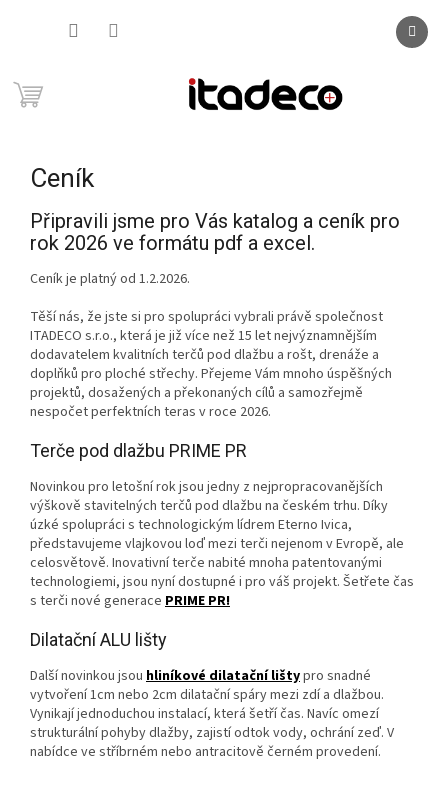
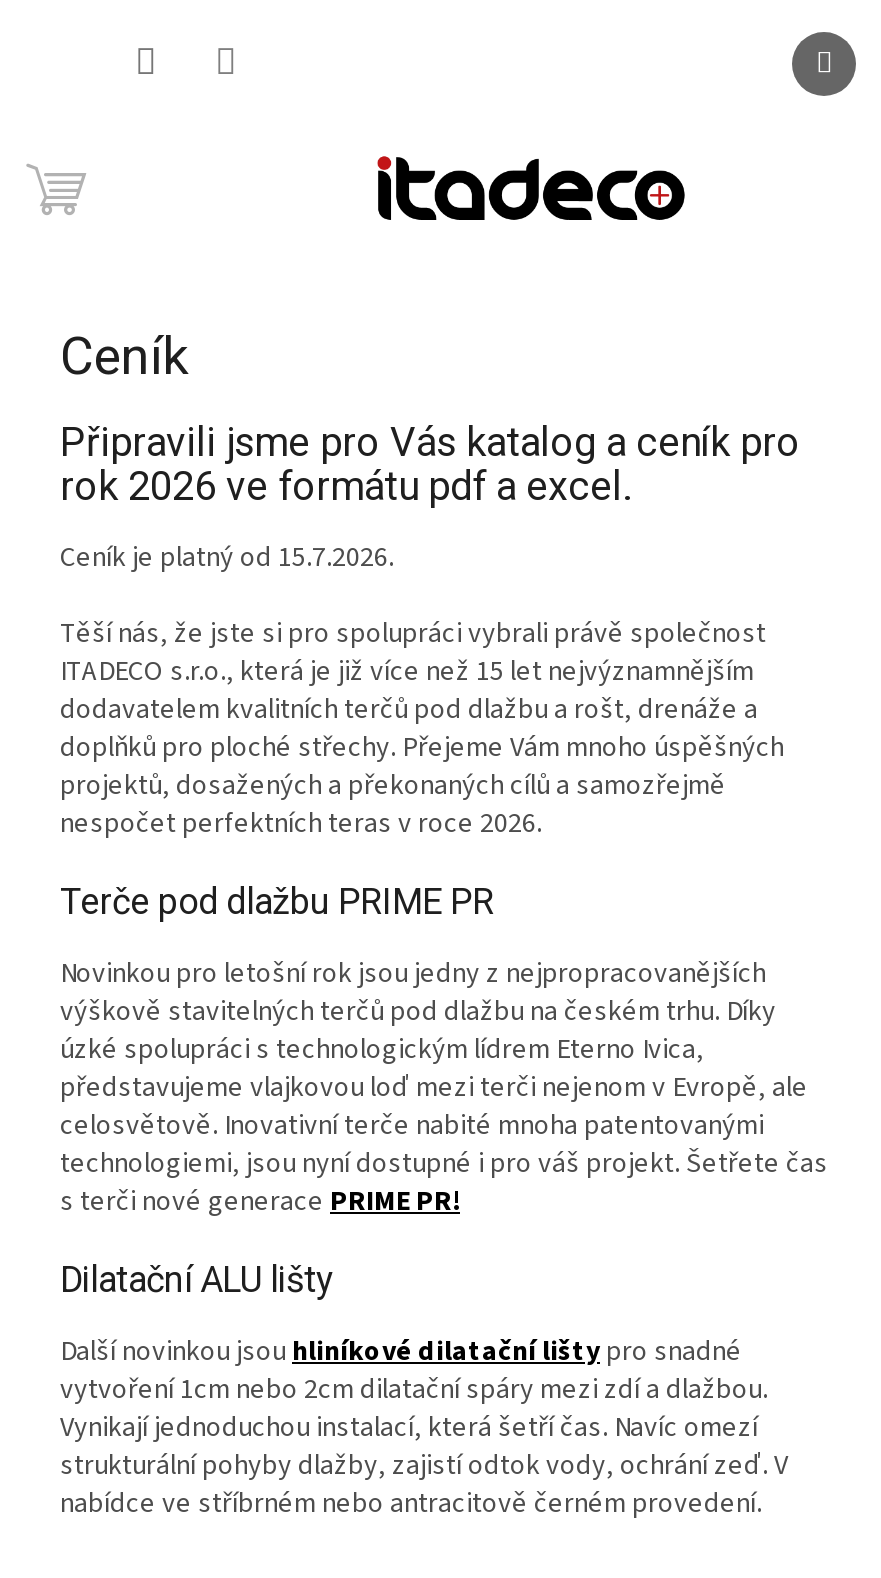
[30,269,190,289] Ceník je platný od 1.2.2026. -> [60,539,394,579] Ceník je platný od 15.7.2026.

